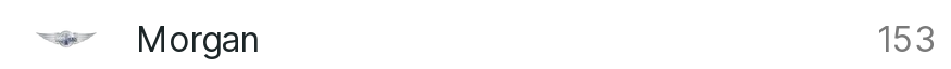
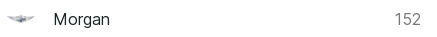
[877,16,936,59] 153 -> [395,8,421,28] 152

